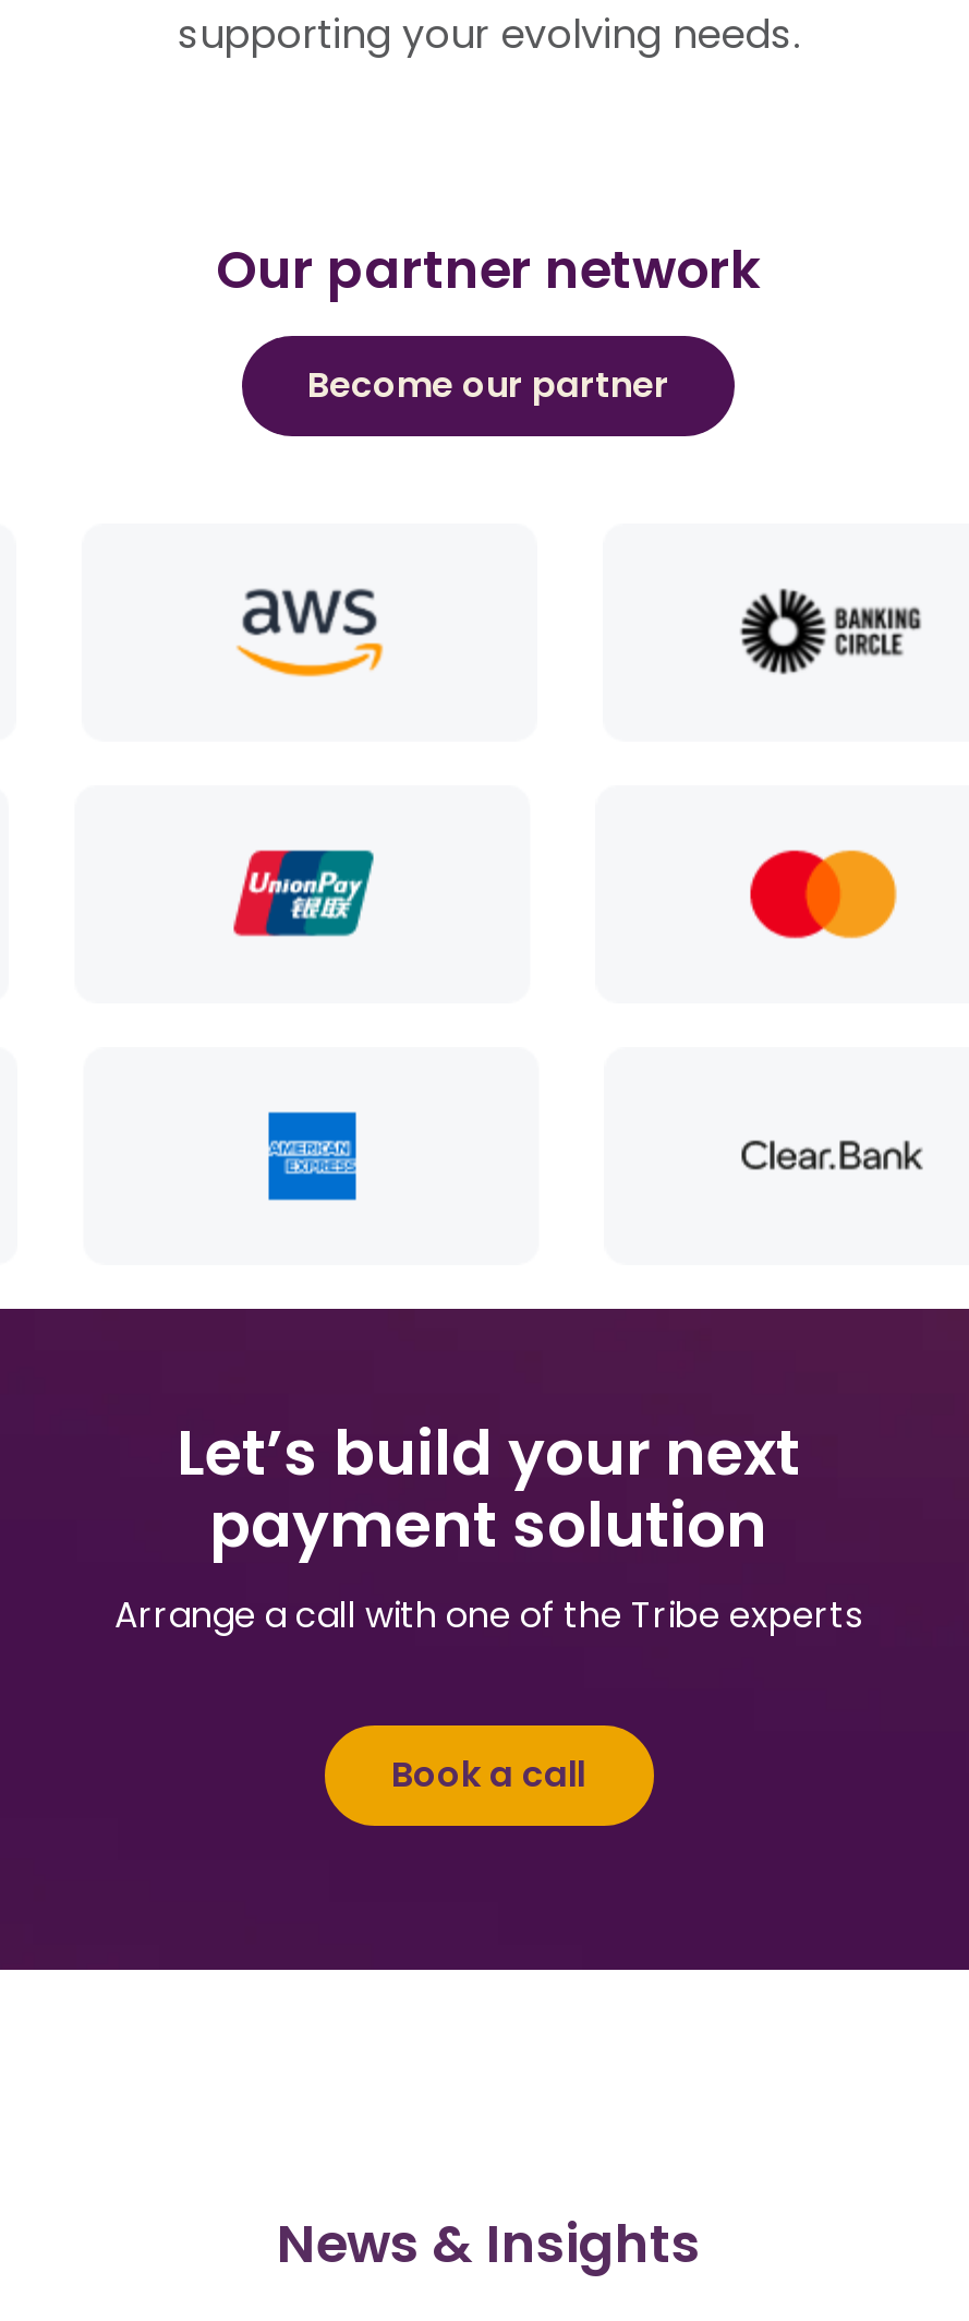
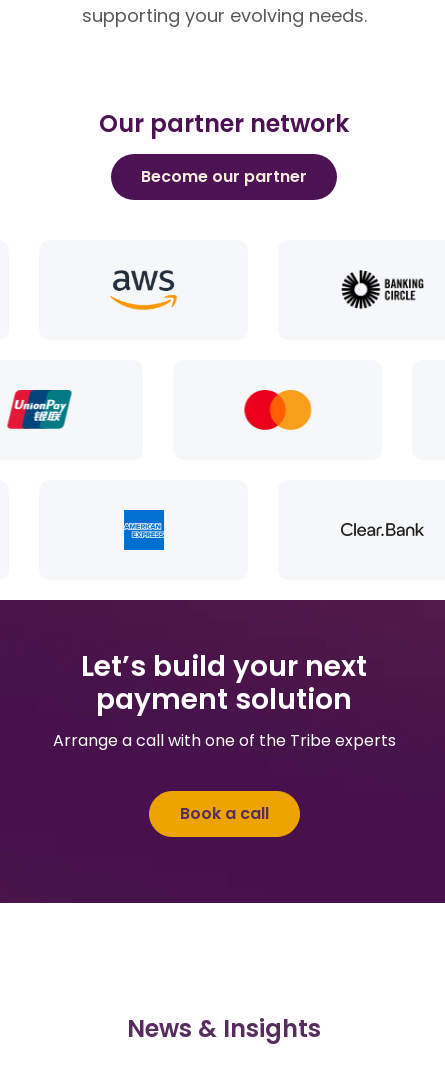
none -> [6,389,73,430] [image]
none -> [243,389,312,431] [image]
[231,849,375,938] [image] -> none
[748,849,898,940] [image] -> none

